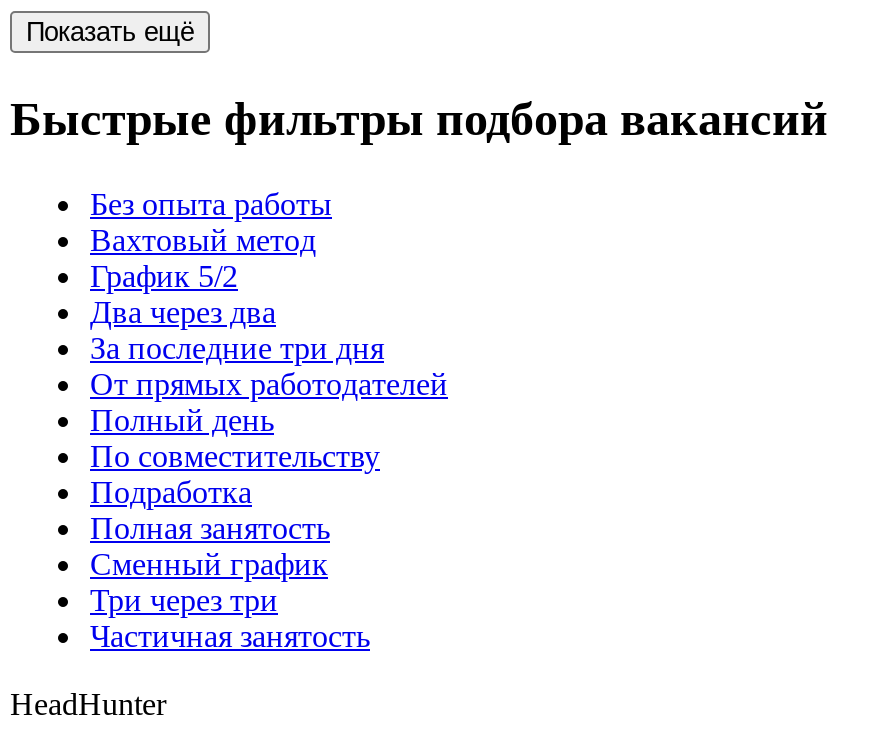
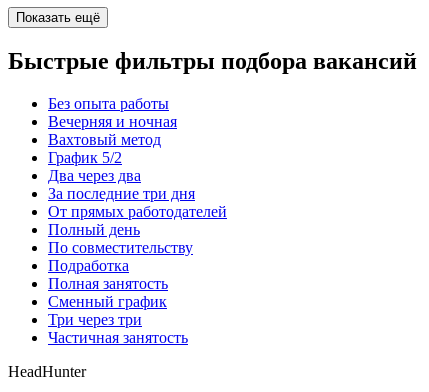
none -> [48,113,177,130] Вечерняя и ночная

